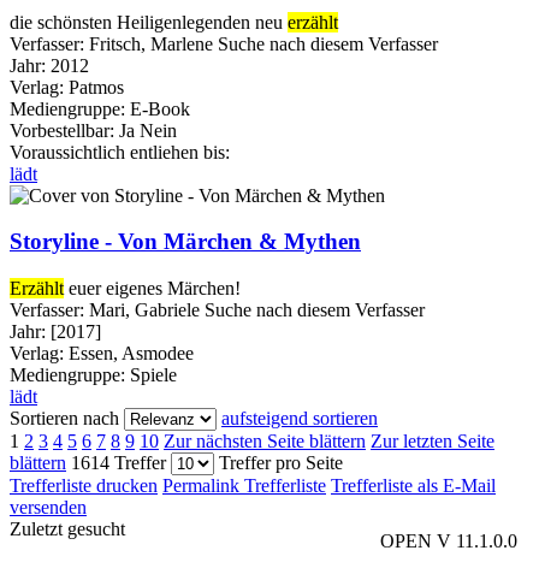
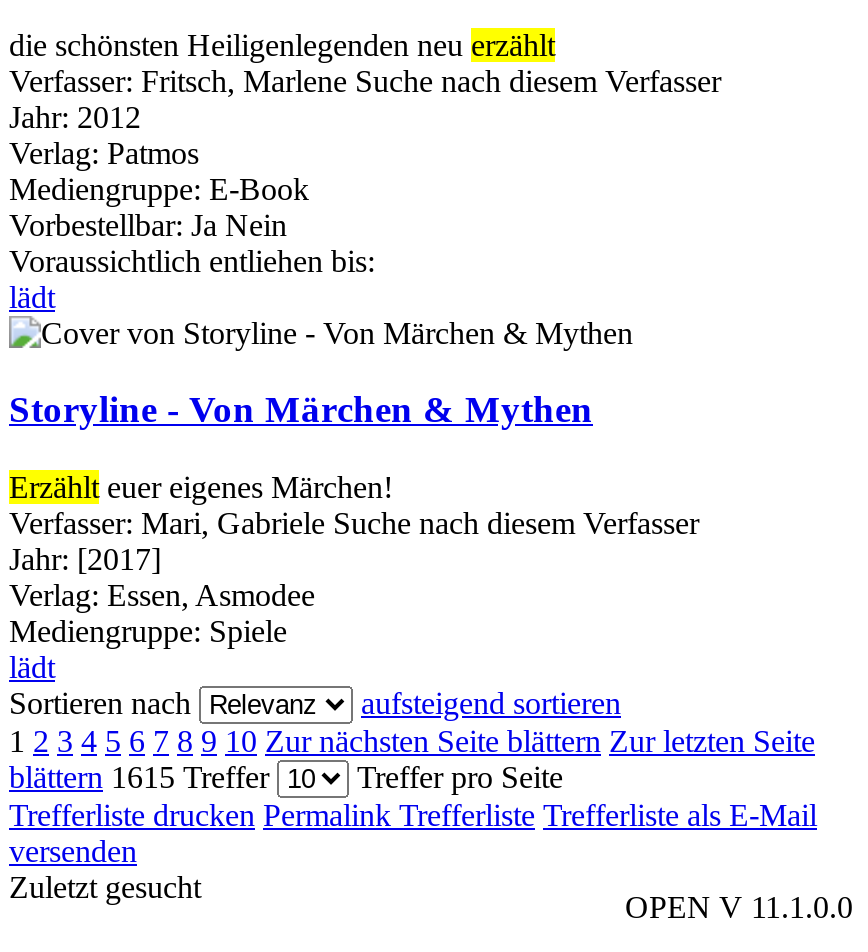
[10,453,166,473] blättern 1614 Treffer -> [9,760,269,794] blättern 1615 Treffer

